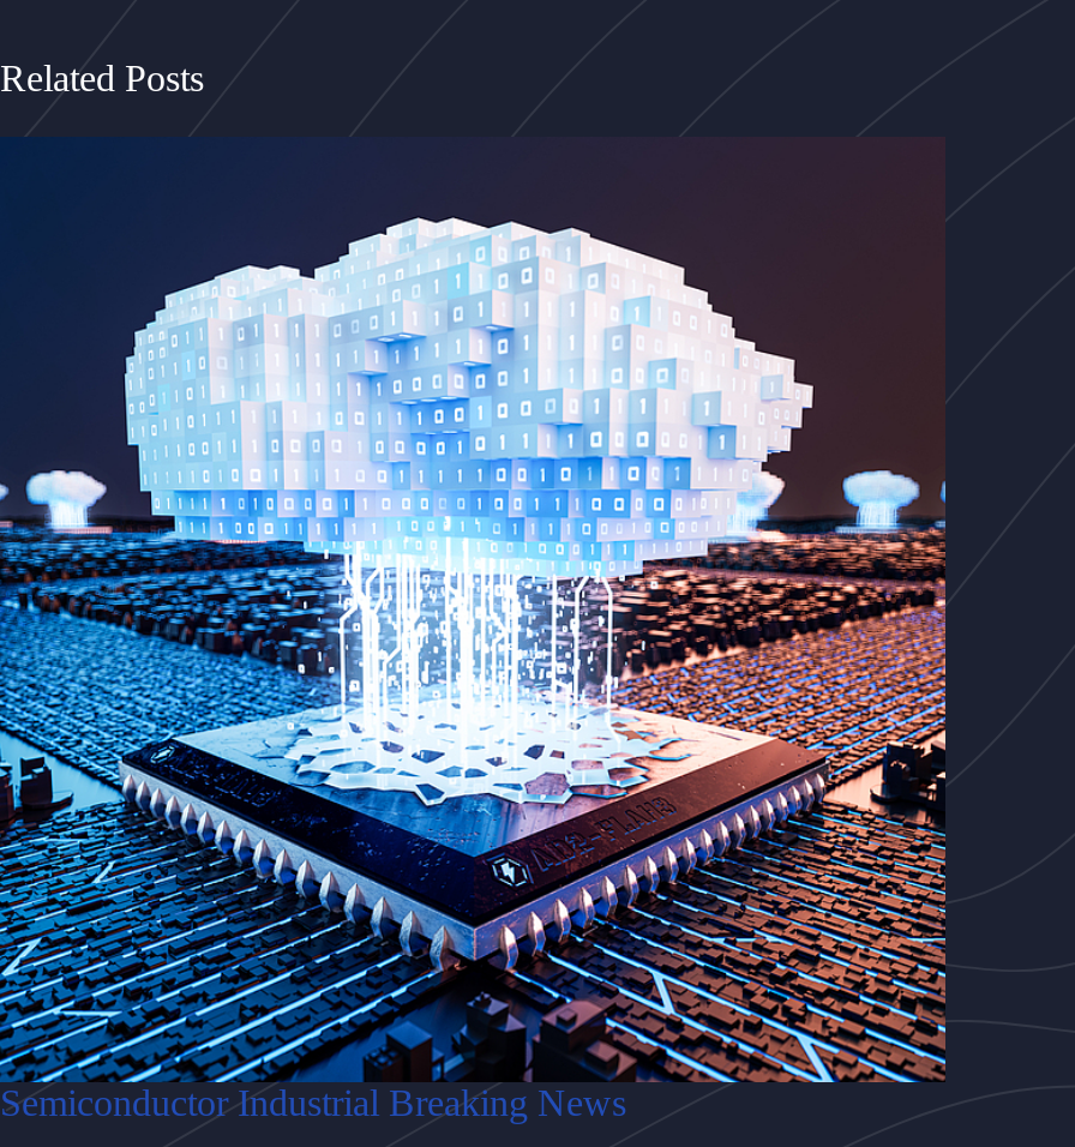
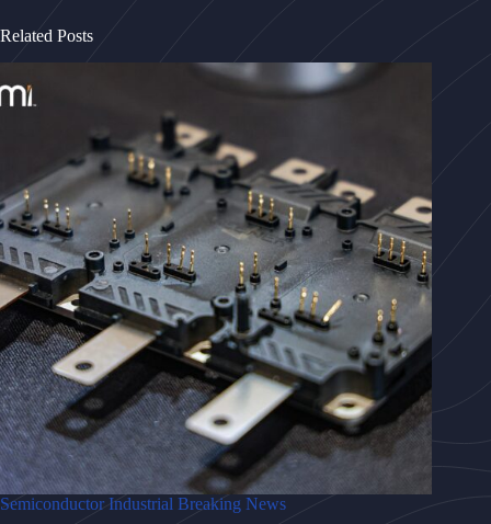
[7,137,948,1085] [image] -> [3,61,433,494] [image]

